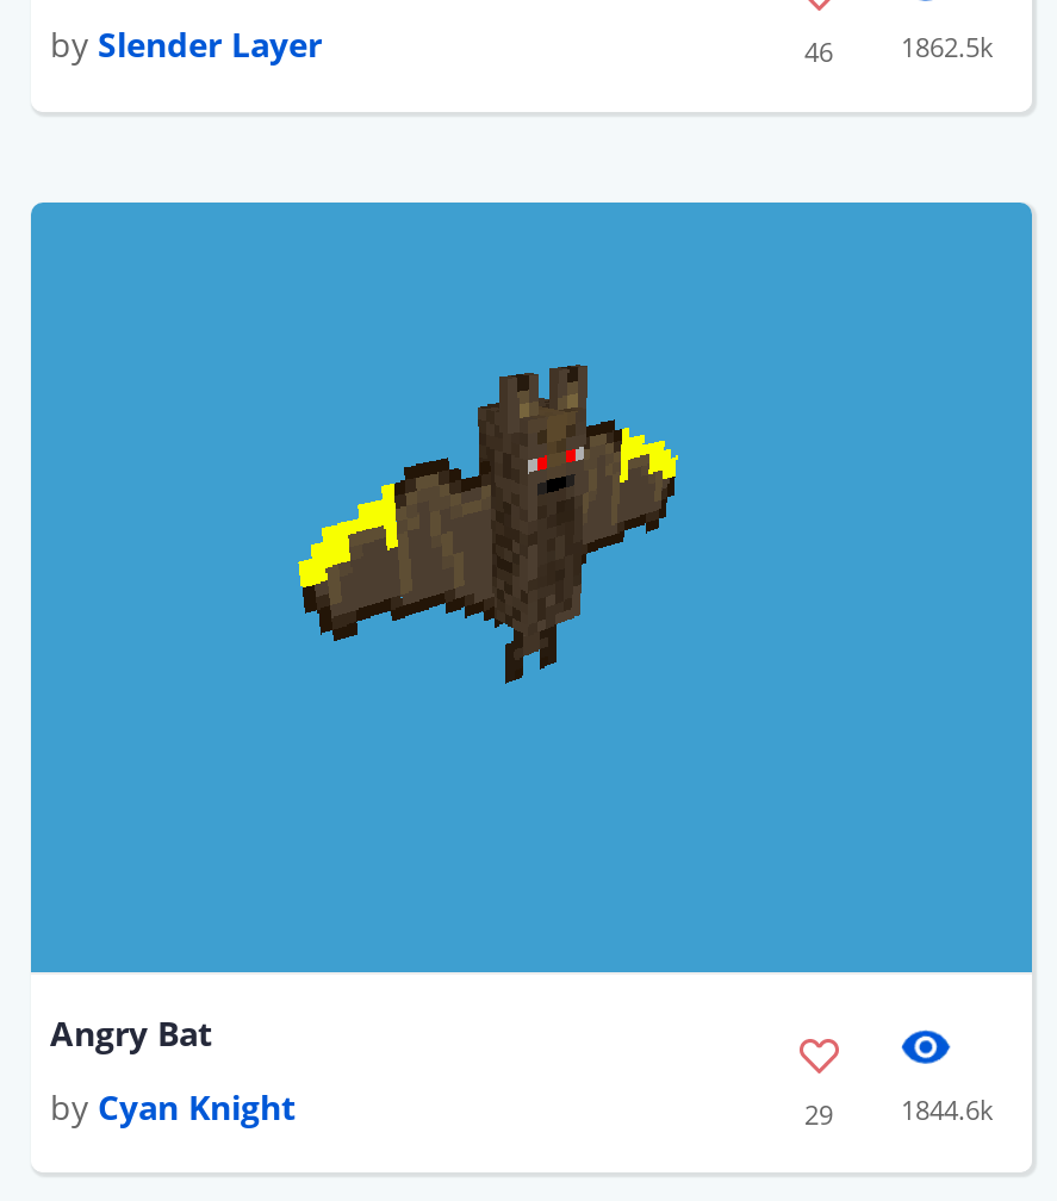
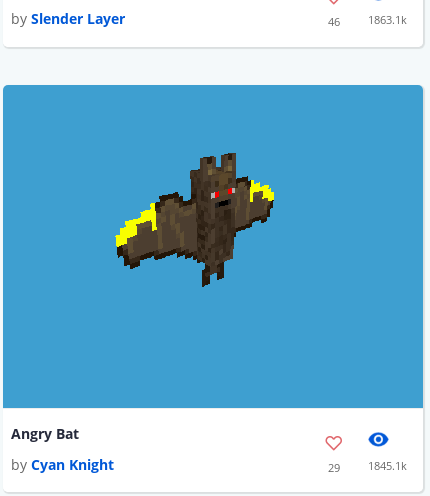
[804,30,994,70] 46 1862.5k -> [327,12,407,29] 46 1863.1k
[804,1090,994,1131] 29 1844.6k -> [327,458,407,475] 29 1845.1k

